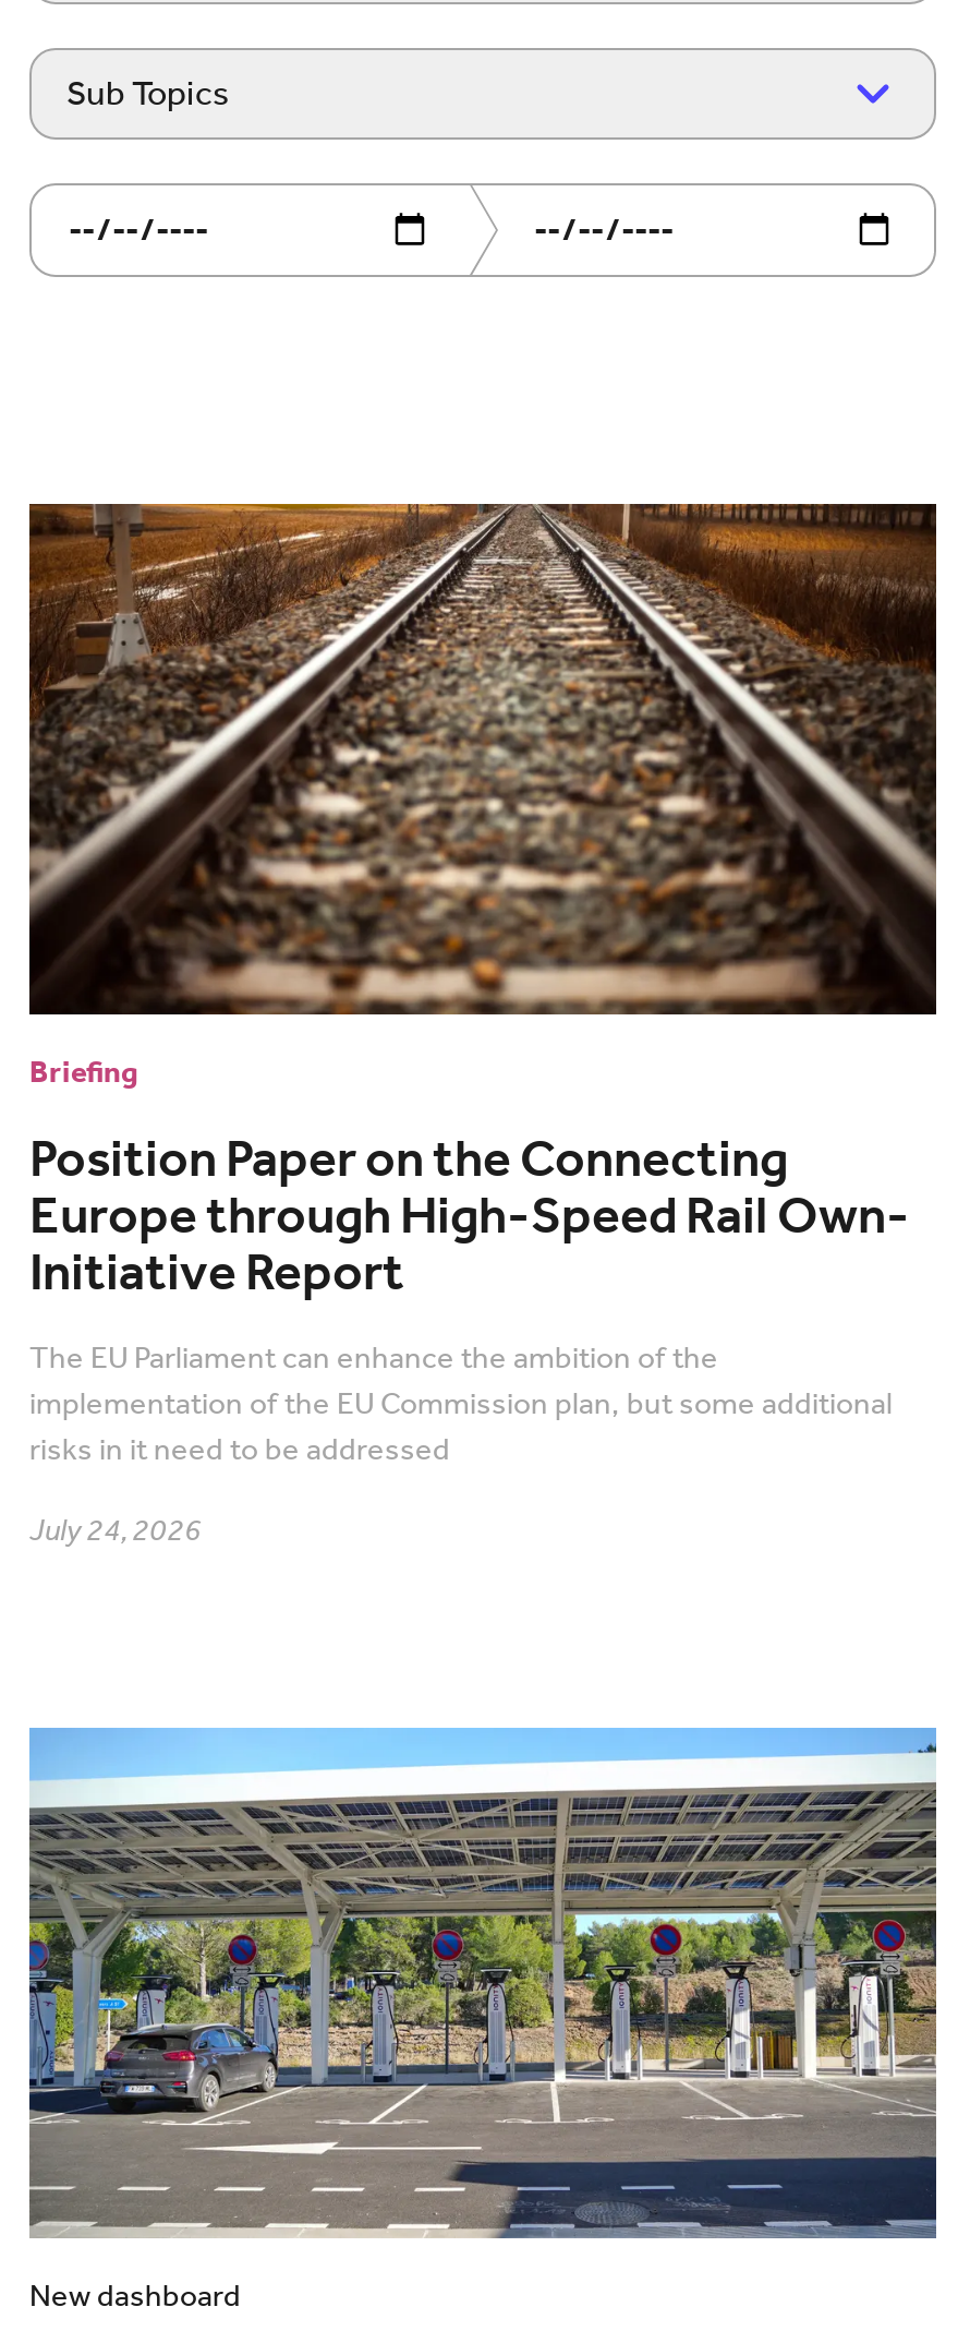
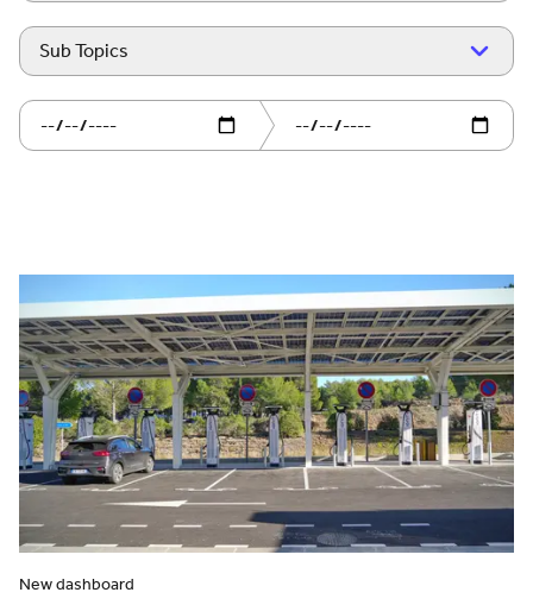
[27,502,938,1548] [image] | Briefing | Position Paper on the Connecting | Europe through High-Speed Rail Own- | Initiative Report | The EU Parliament can enhance the ambition of the | implementation of the EU Commission plan, but some additional | risks in it need to be addressed | July 24, 2026 -> none

